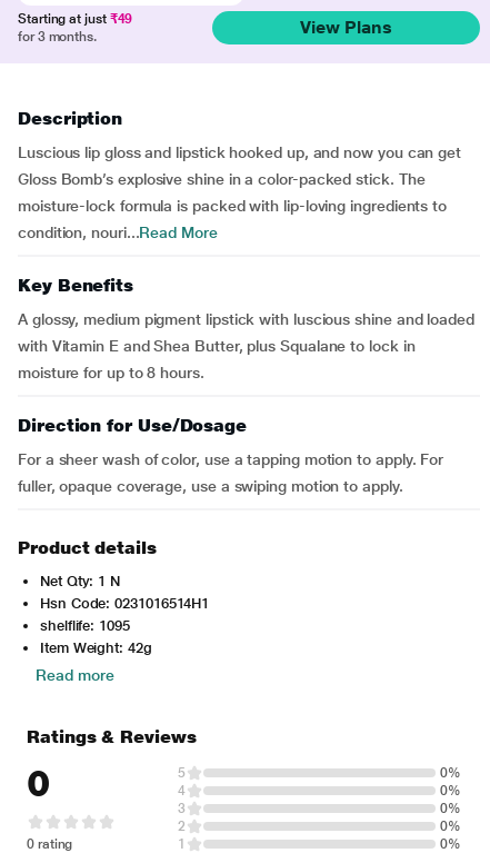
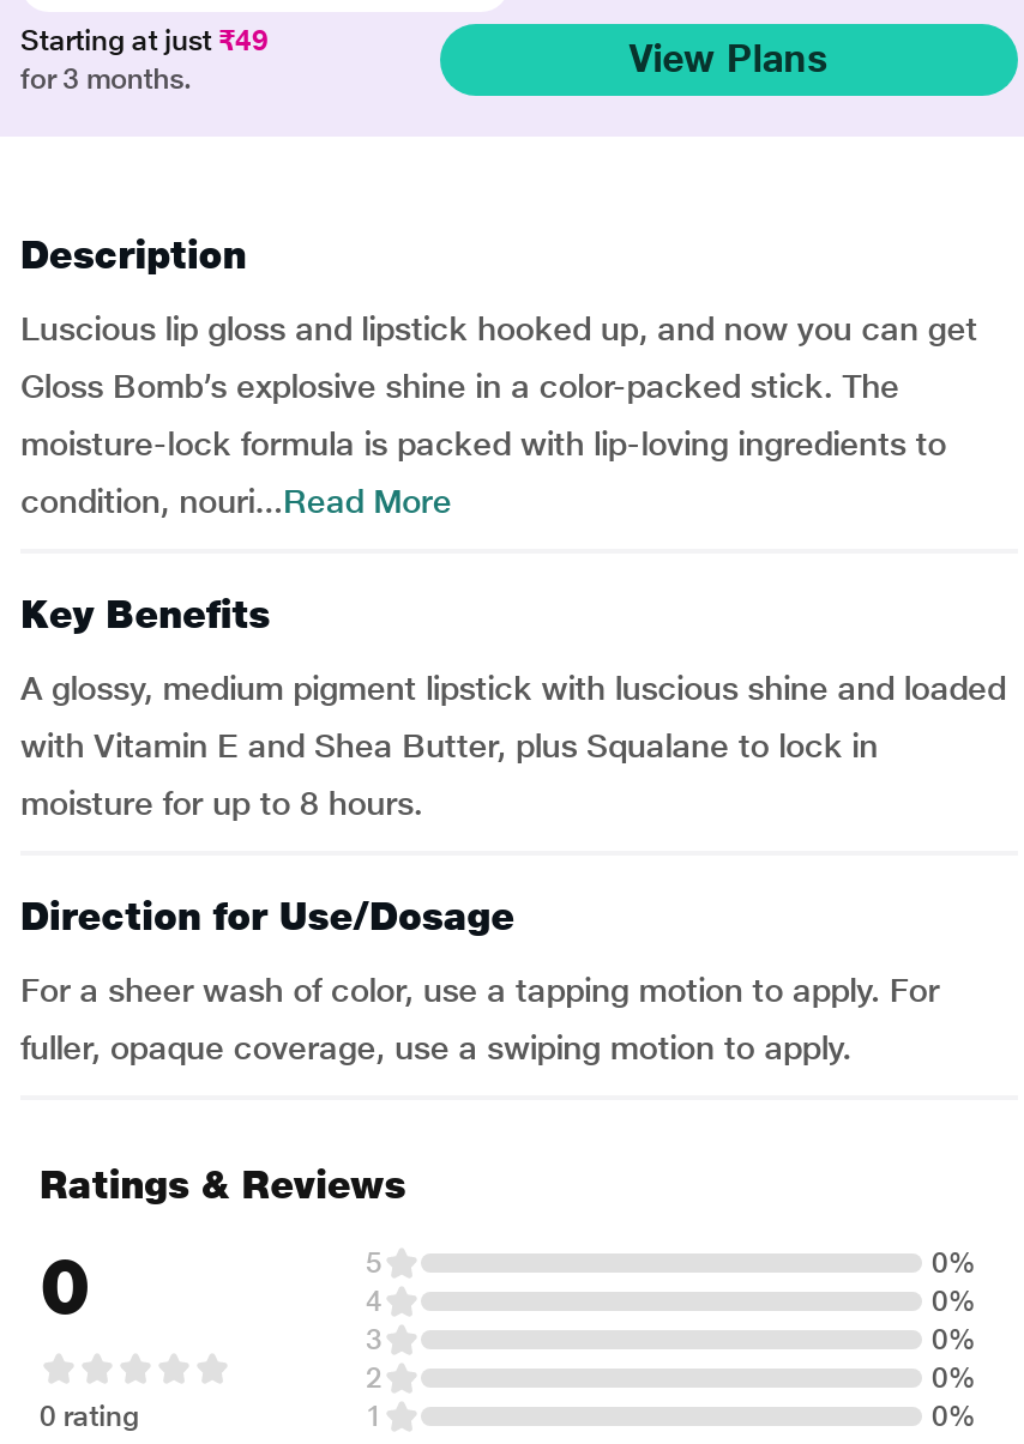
[18,537,209,684] Product details | Net Qty: 1 N | Hsn Code: 0231016514H1 | shelflife: 1095 | Item Weight: 42g | Read more -> none

